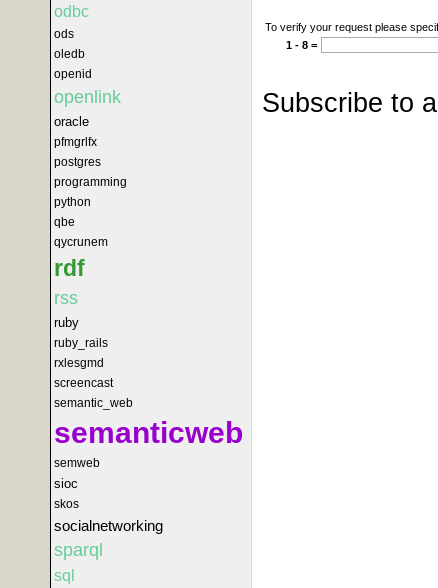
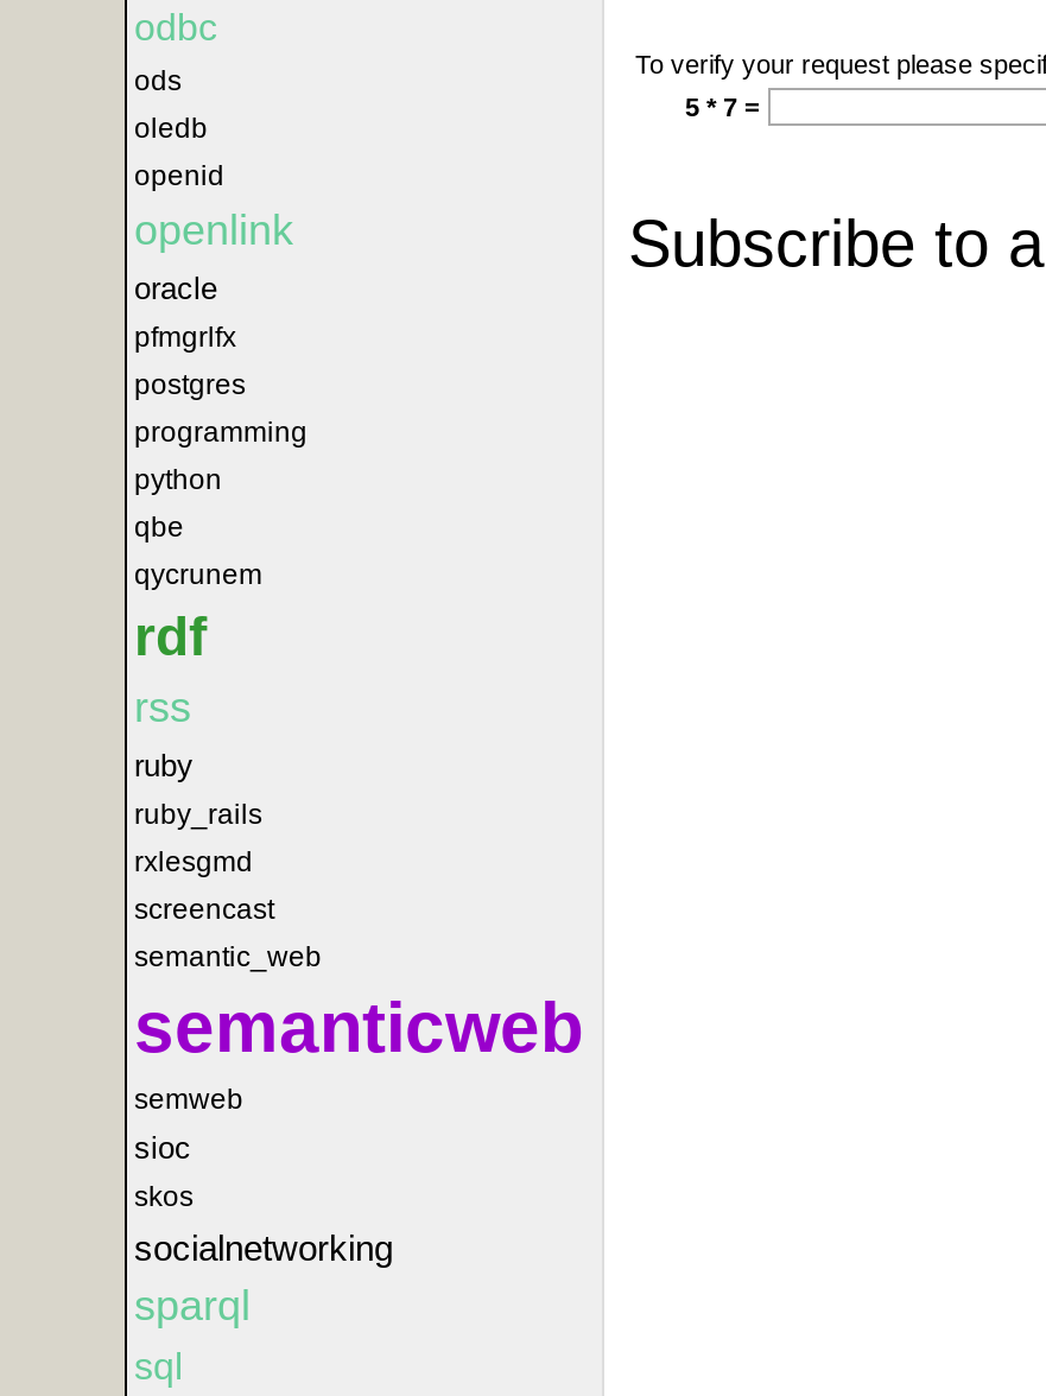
[286,39,317,51] 1 - 8 = -> [685,93,759,121] 5 * 7 =

